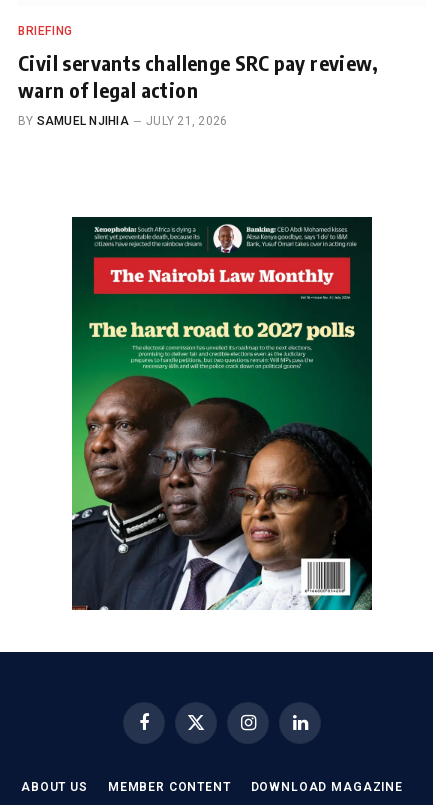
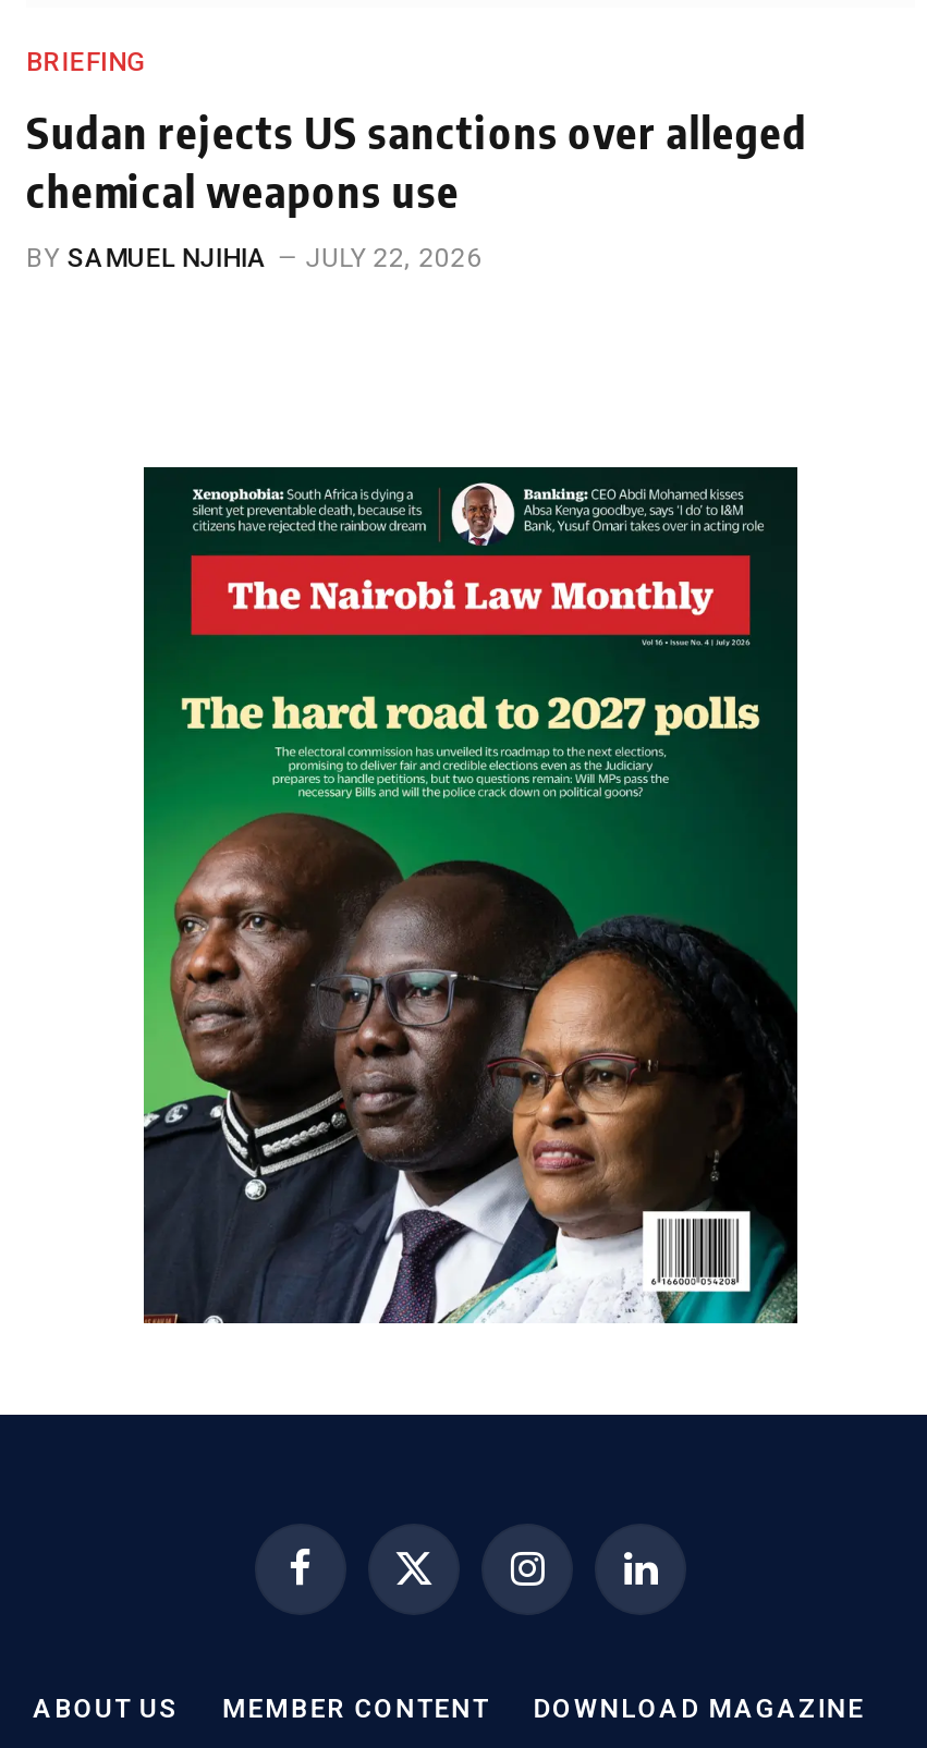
[18,49,378,101] Civil servants challenge SRC pay review, | warn of legal action -> [26,102,807,216] Sudan rejects US sanctions over alleged | chemical weapons use
[18,113,227,127] BY SAMUEL NJIHIA JULY 21, 2026 -> [26,242,482,272] BY SAMUEL NJIHIA JULY 22, 2026

